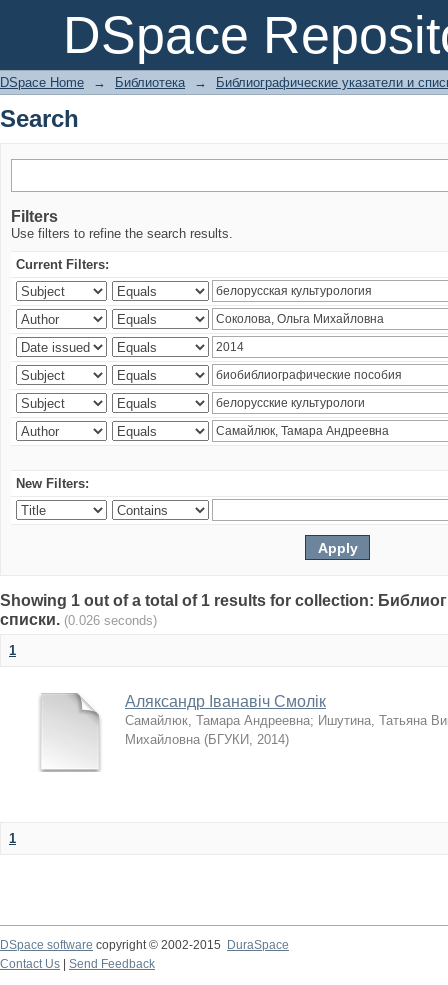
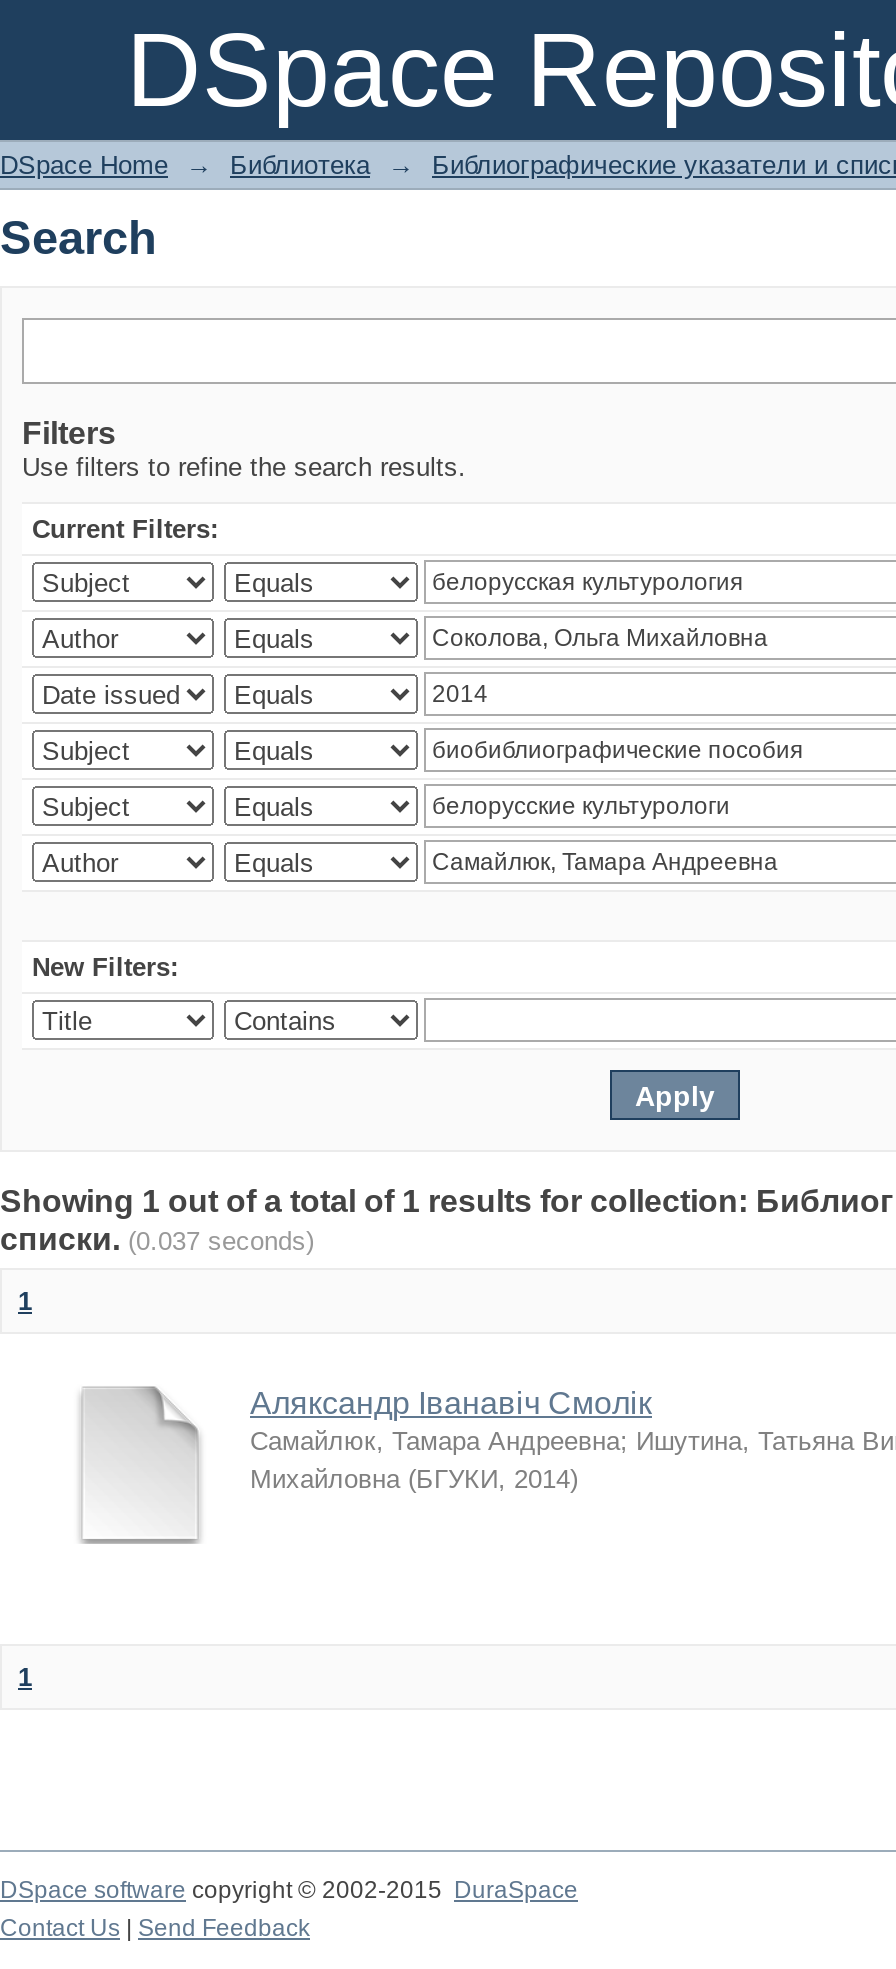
[0,611,157,628] списки. (0.026 seconds) -> [0,1222,314,1256] списки. (0.037 seconds)

